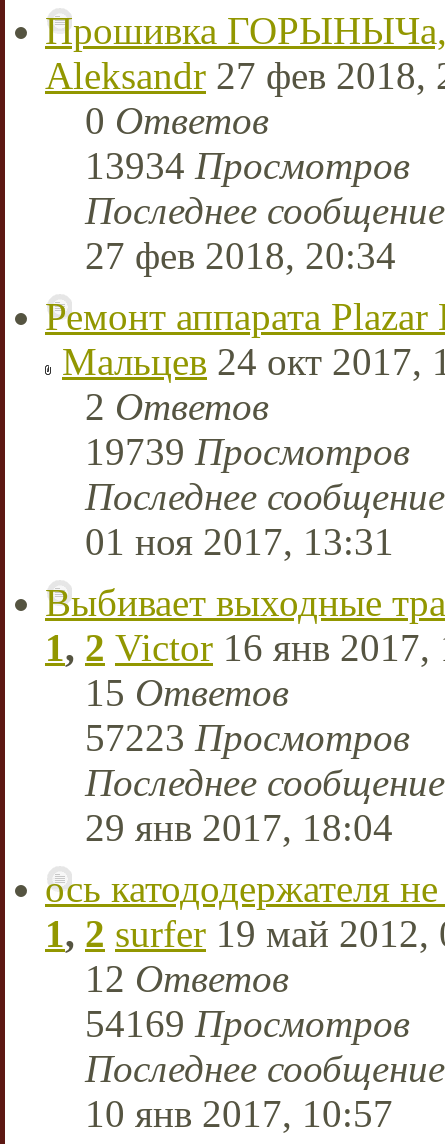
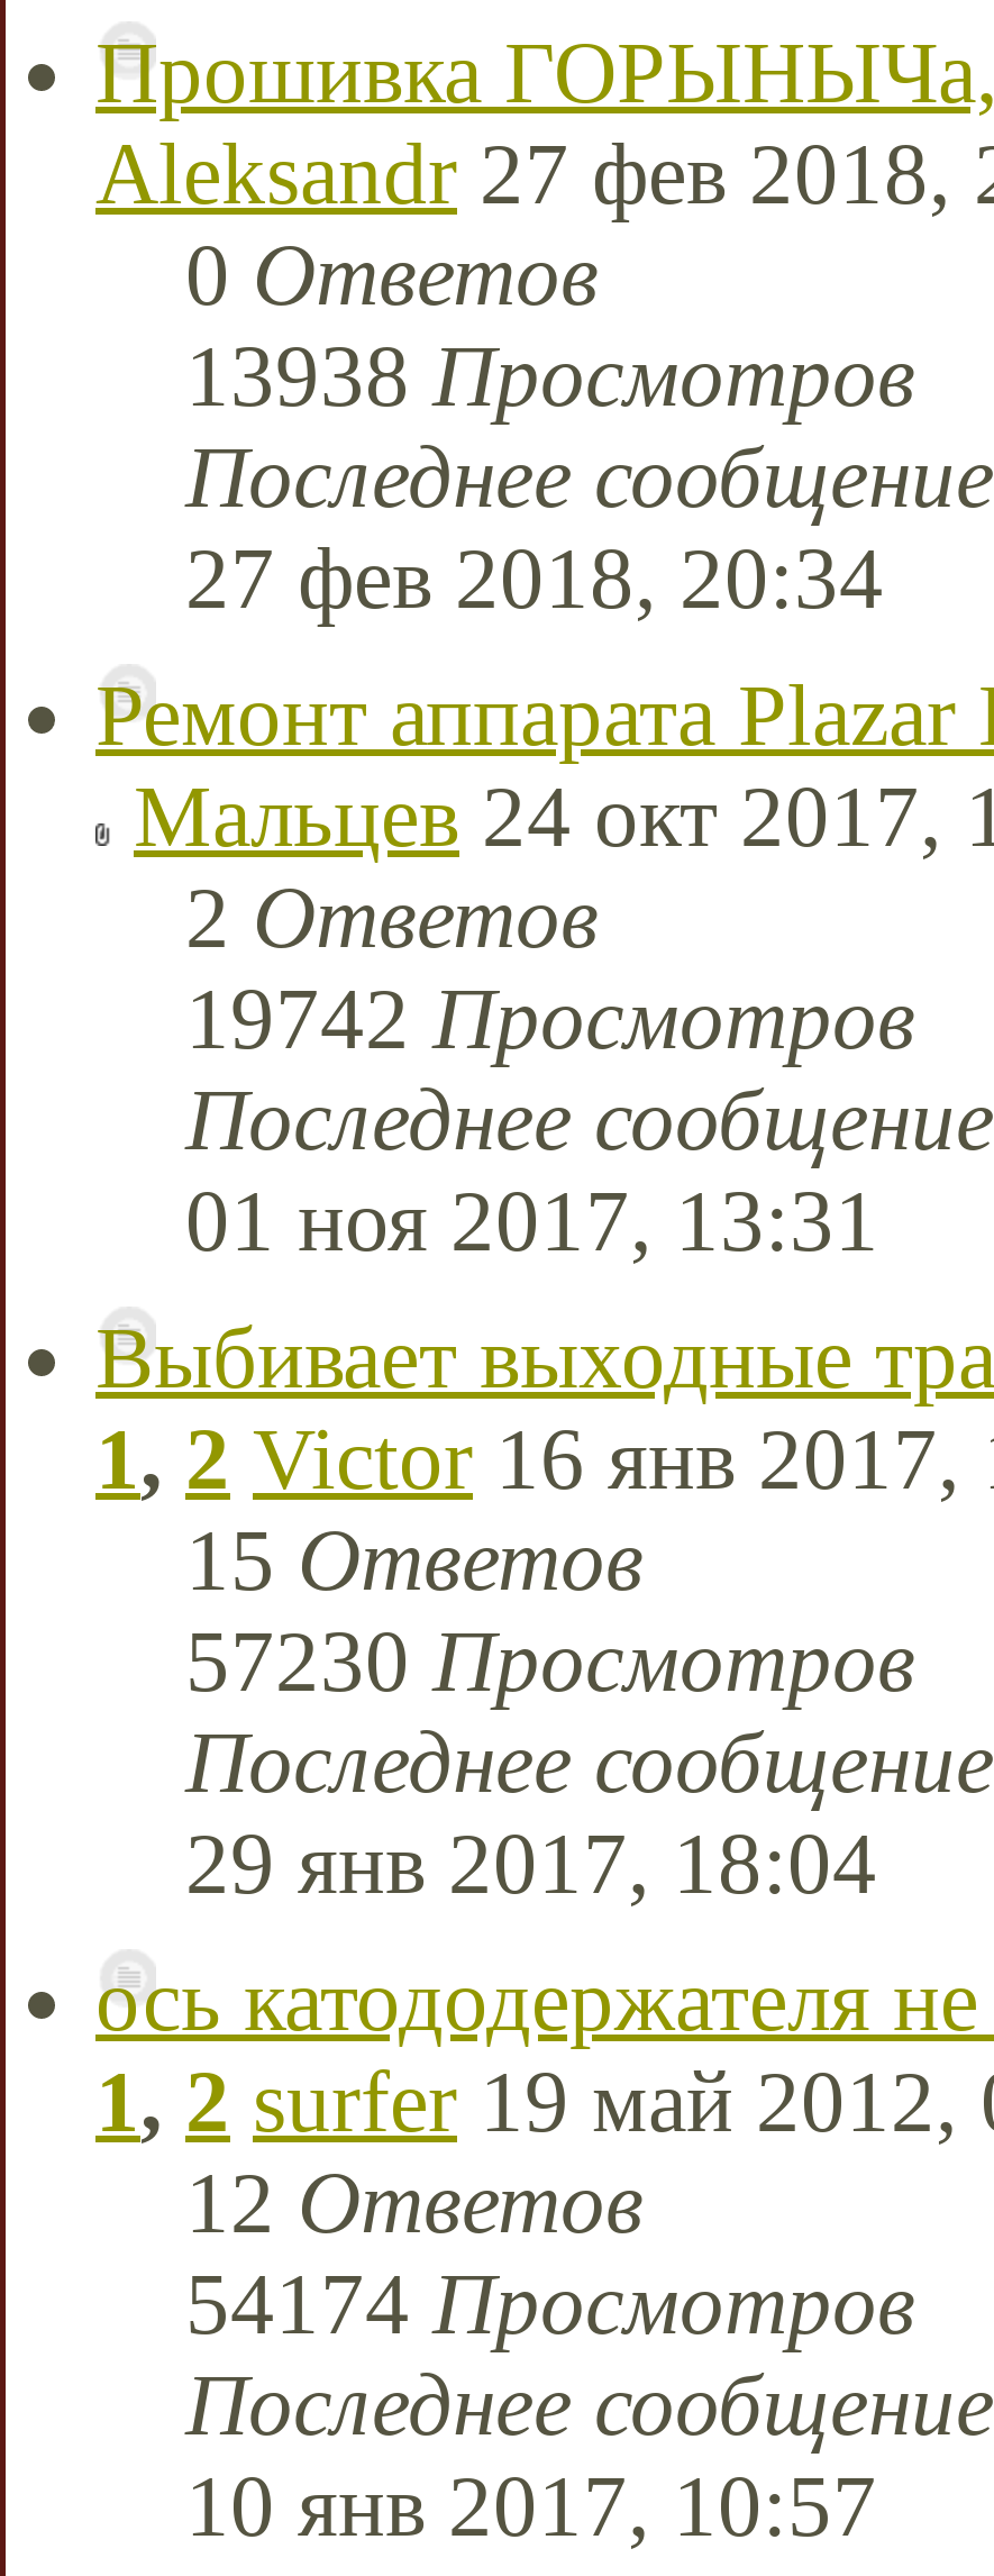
[85,144,410,187] 13934 Просмотров -> [185,328,915,424] 13938 Просмотров
[85,430,410,473] 19739 Просмотров -> [185,970,915,1067] 19742 Просмотров
[85,716,410,759] 57223 Просмотров -> [185,1613,915,1710] 57230 Просмотров
[85,1002,410,1045] 54169 Просмотров -> [185,2256,915,2352] 54174 Просмотров

